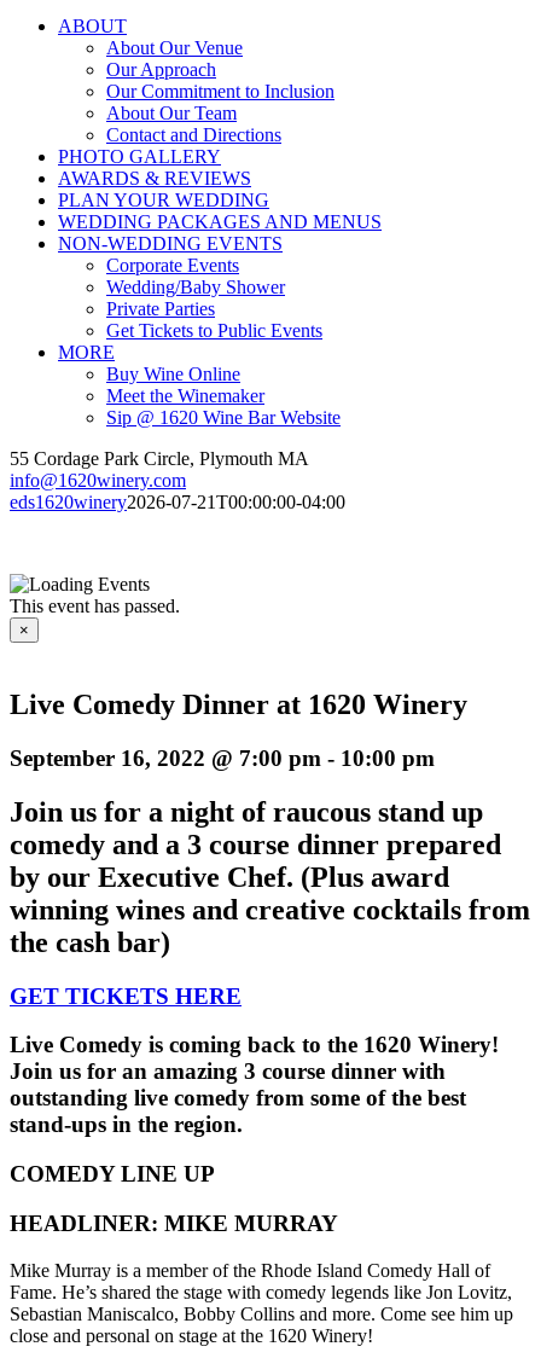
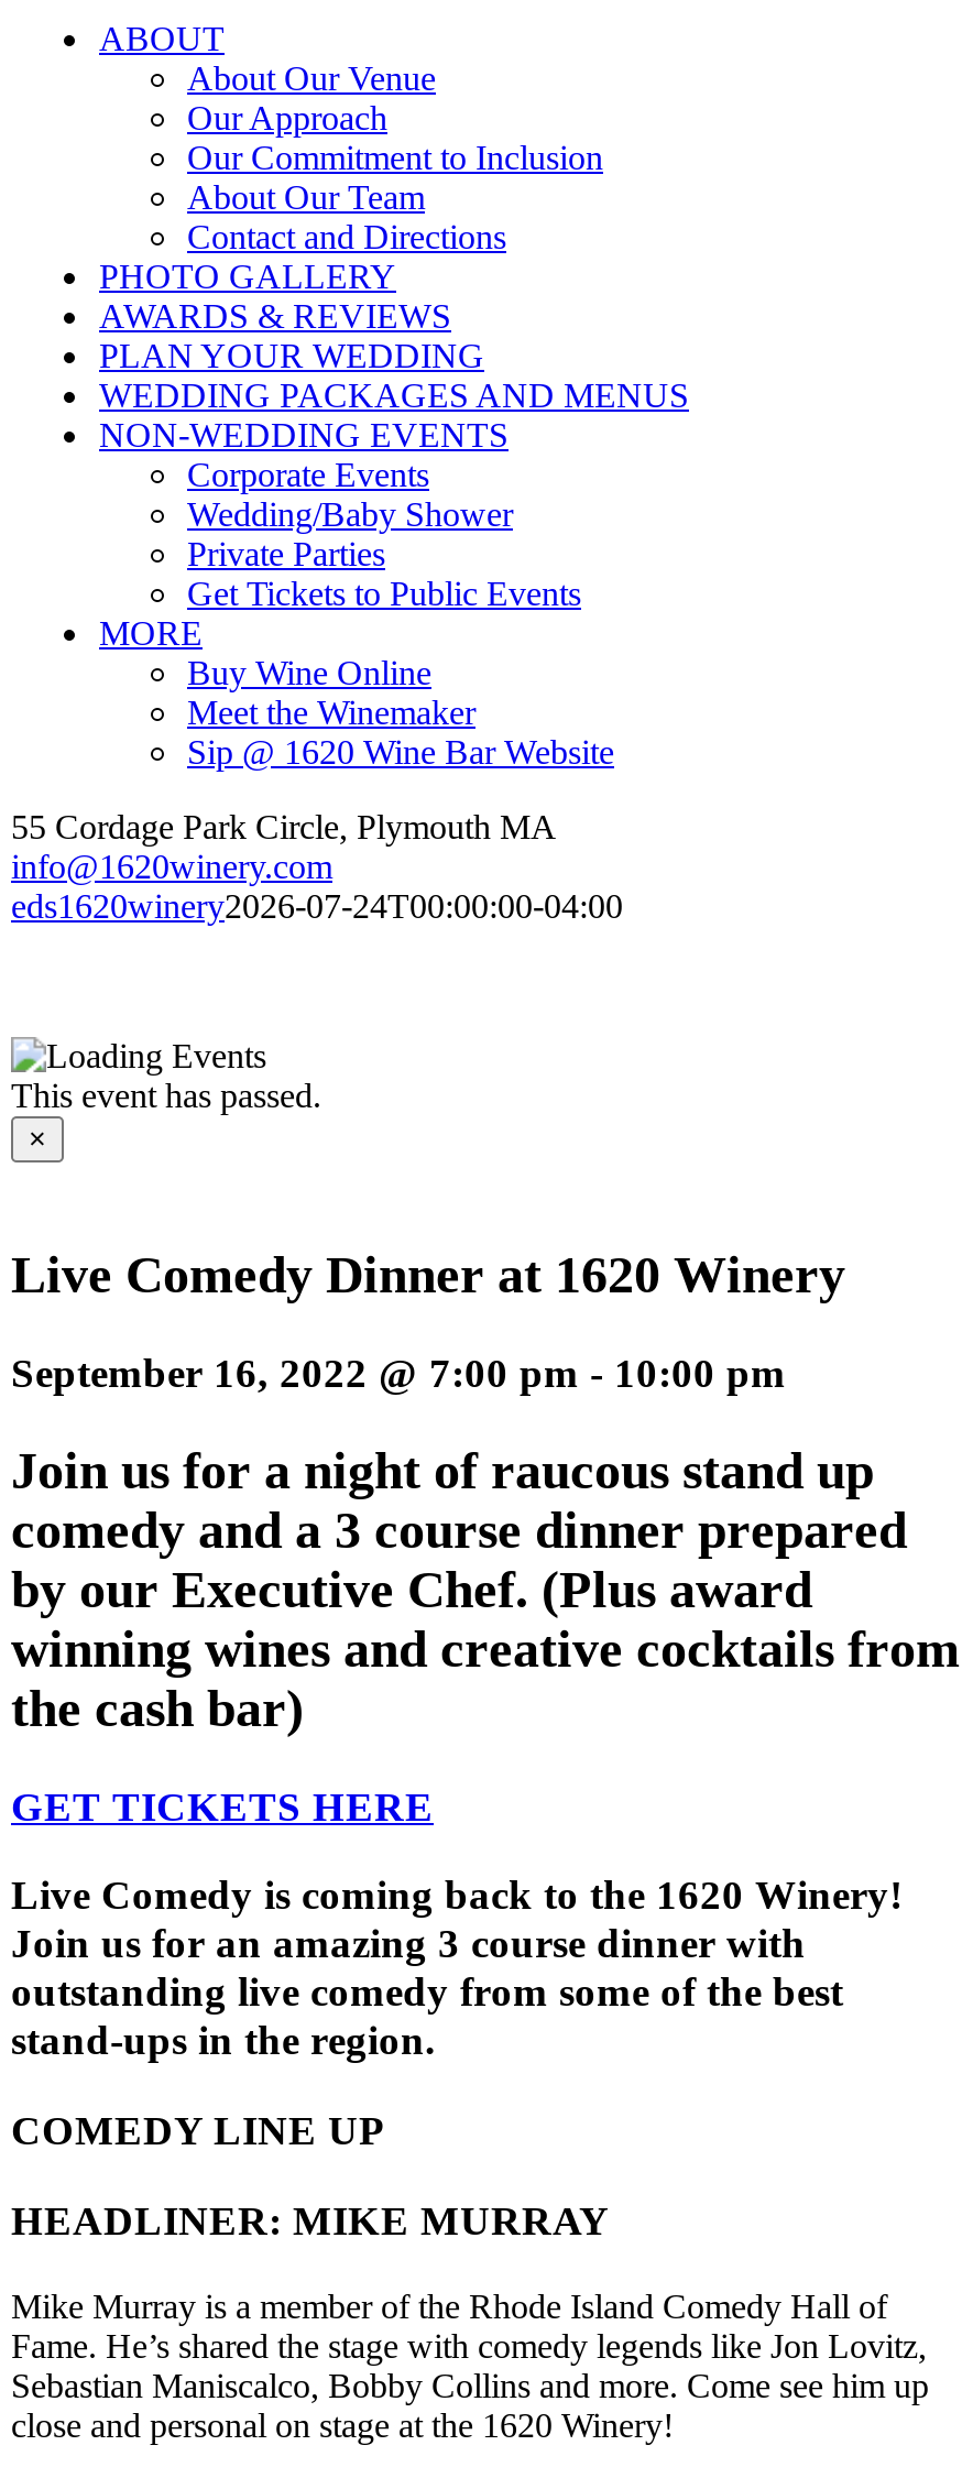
[10,492,345,512] eds1620winery2026-07-21T00:00:00-04:00 -> [11,887,623,925] eds1620winery2026-07-24T00:00:00-04:00

